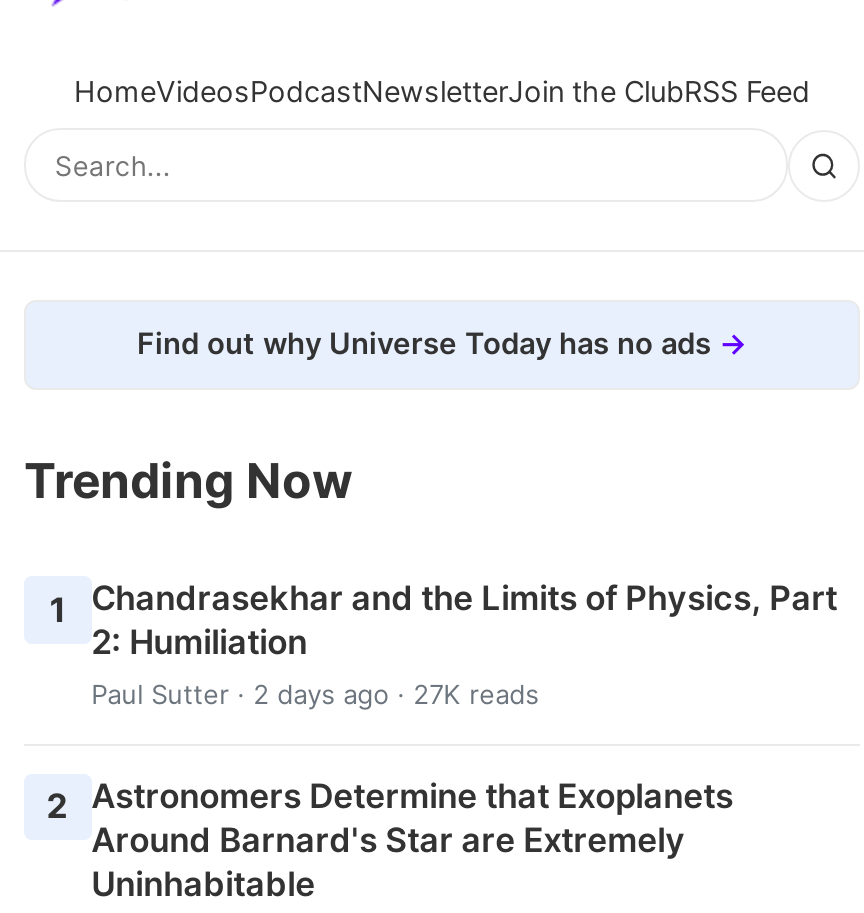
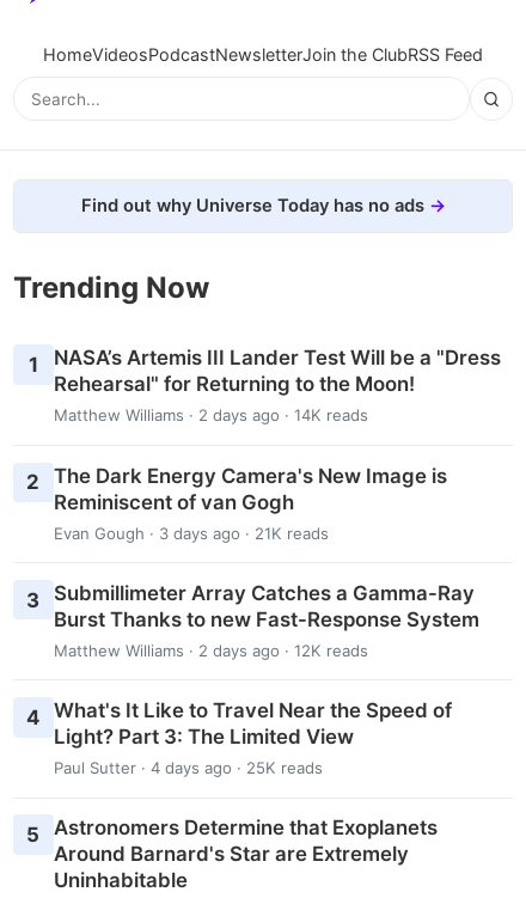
[47,579,837,827] Chandrasekhar and the Limits of Physics, Part | 2: Humiliation | Paul Sutter · 2 days ago · 27K reads | 2 Astronomers Determine that Exoplanets -> [27,346,500,846] NASA’s Artemis III Lander Test Will be a "Dress | Rehearsal" for Returning to the Moon! | Matthew Williams · 2 days ago · 14K reads | 2 The Dark Energy Camera's New Image is | Reminiscent of van Gogh | Evan Gough · 3 days ago · 21K reads | 3 Submillimeter Array Catches a Gamma-Ray | Burst Thanks to new Fast-Response System | Matthew Williams · 2 days ago · 12K reads | 4 What's It Like to Travel Near the Speed of | Light? Part 3: The Limited View | Paul Sutter · 4 days ago · 25K reads | 5 Astronomers Determine that Exoplanets

